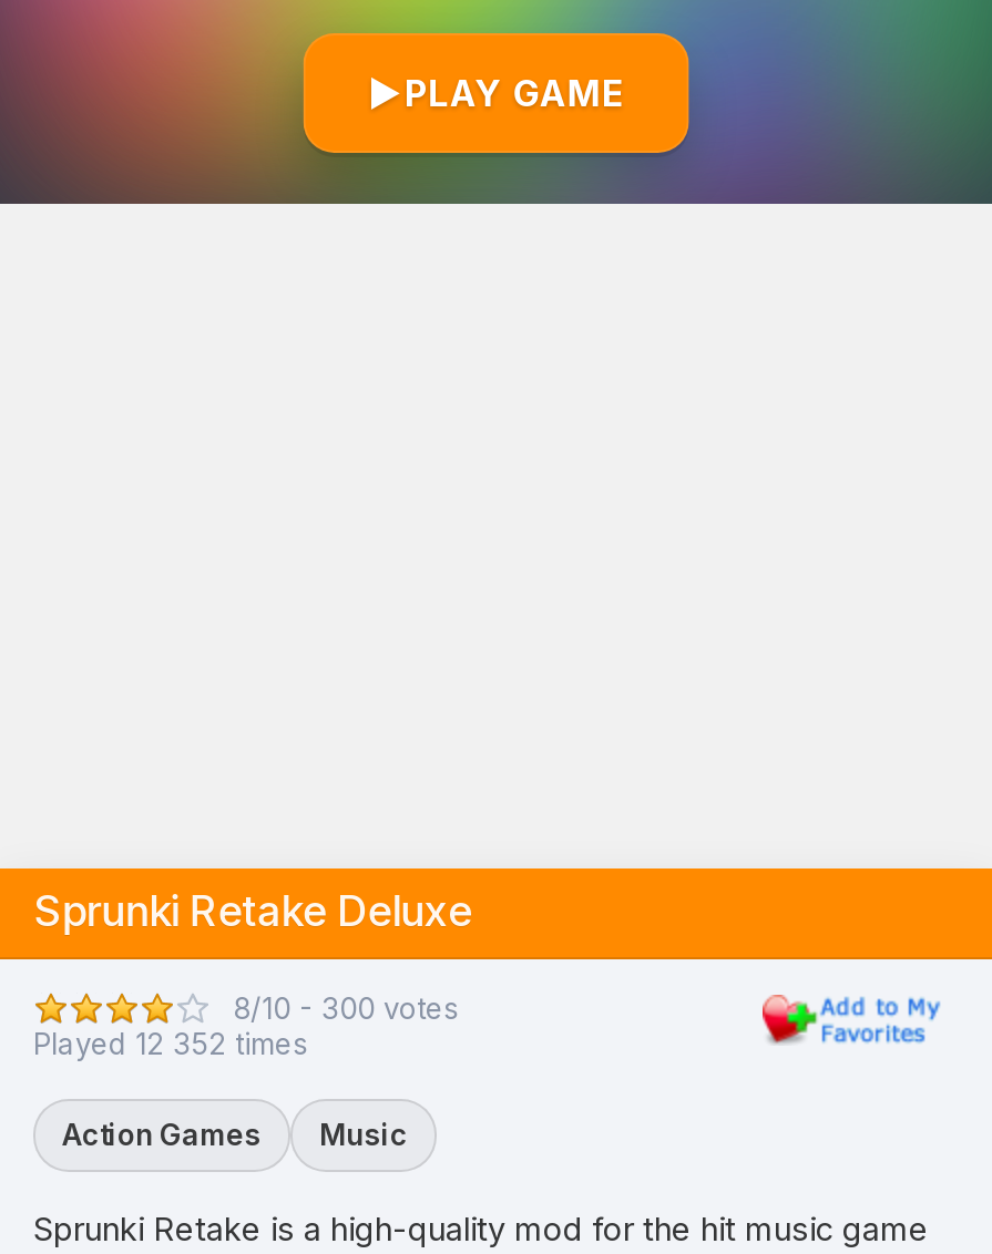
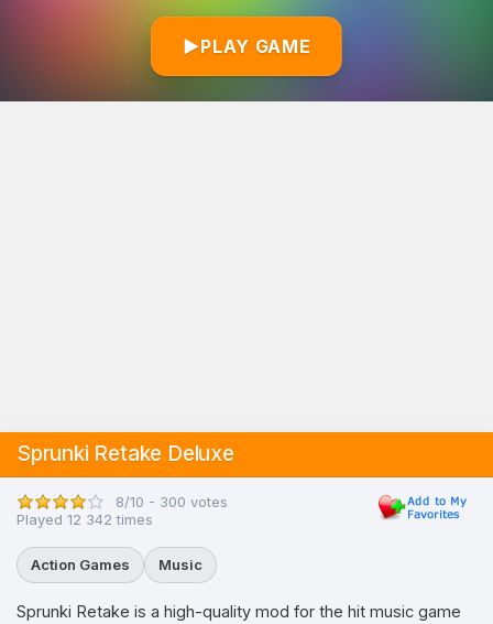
[33,1026,308,1061] Played 12 352 times -> [17,510,153,528] Played 12 342 times

